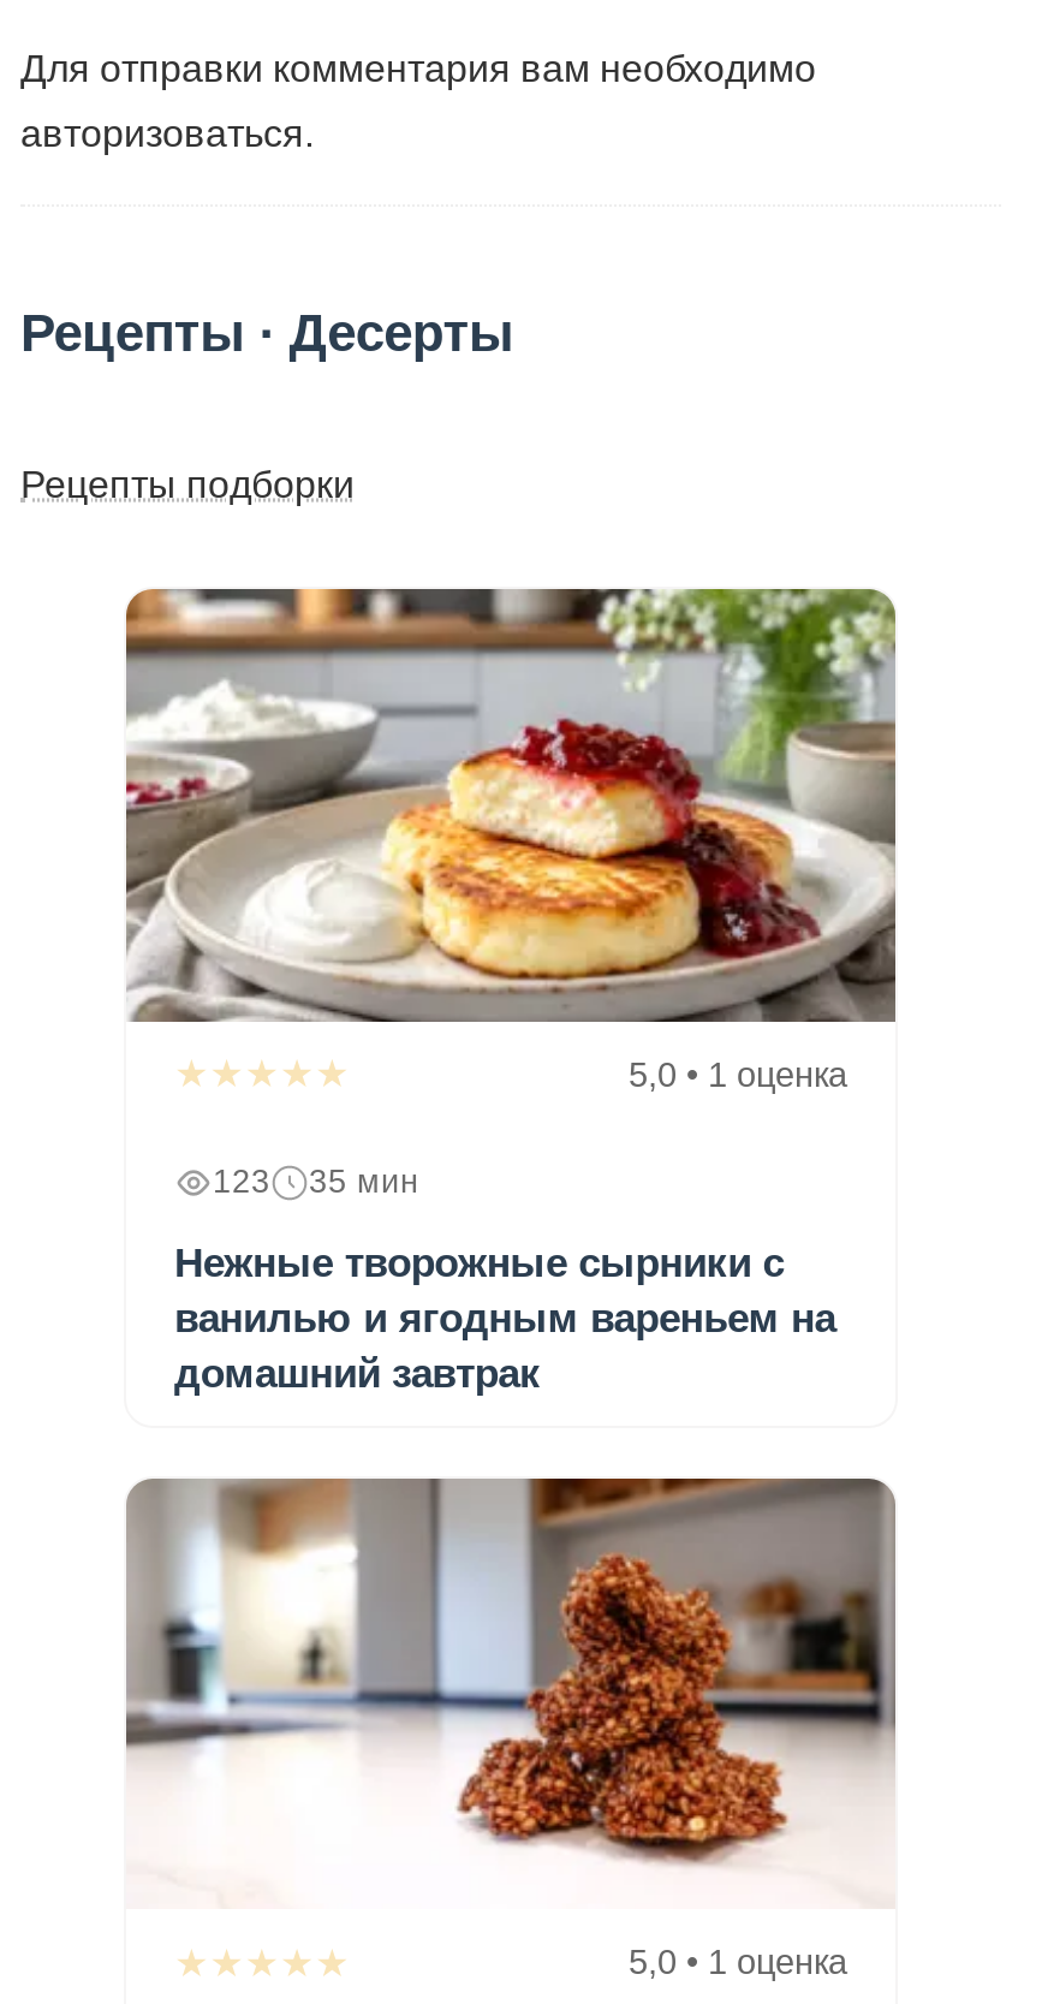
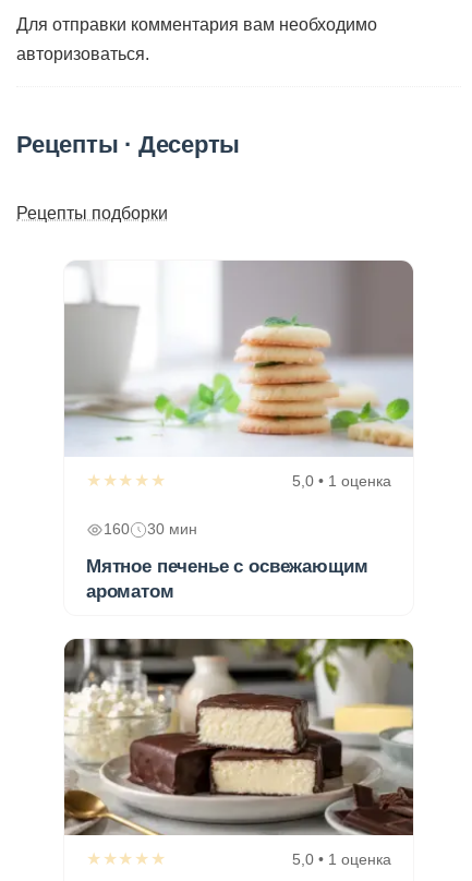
[124,585,898,1025] [image] -> [64,261,414,458] [image]
[213,1162,419,1199] 123 | 35 мин -> [104,521,197,538] 160 | 30 мин
[174,1239,836,1396] Нежные творожные сырники с | ванилью и ягодным вареньем на | домашний завтрак -> [86,556,368,602] Мятное печенье с освежающим | ароматом
[126,1477,895,1869] [image] -> [63,638,414,836] [image]

